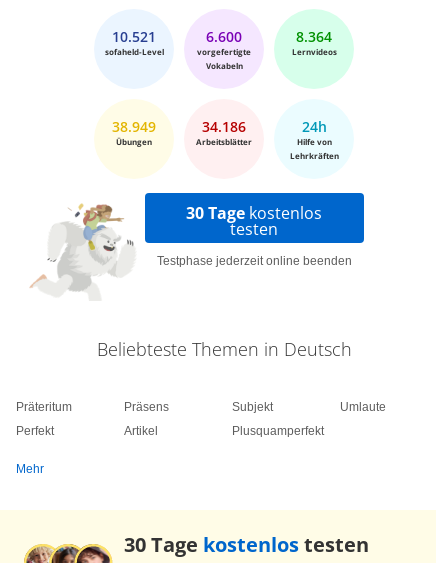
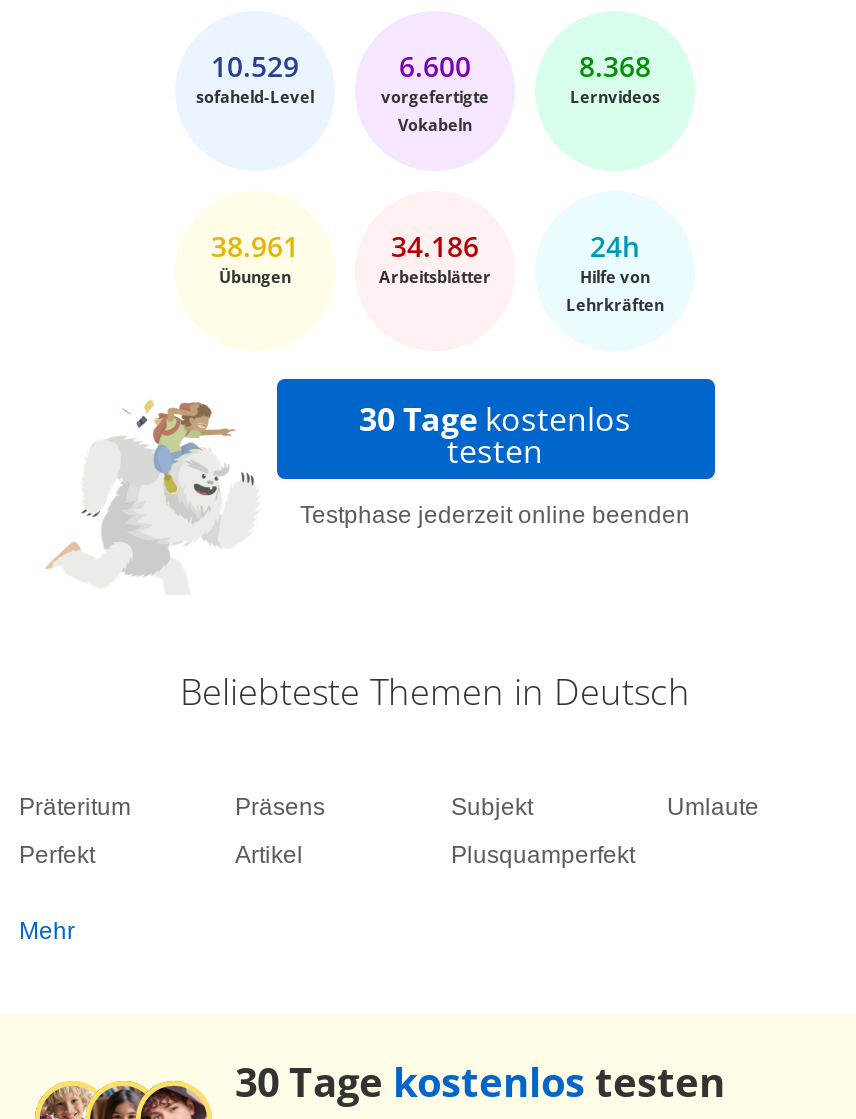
[112,27,156,46] 10.521 -> [211,47,299,85] 10.529
[296,27,332,46] 8.364 -> [579,47,651,85] 8.368
[112,117,156,136] 38.949 -> [211,227,299,265] 38.961

